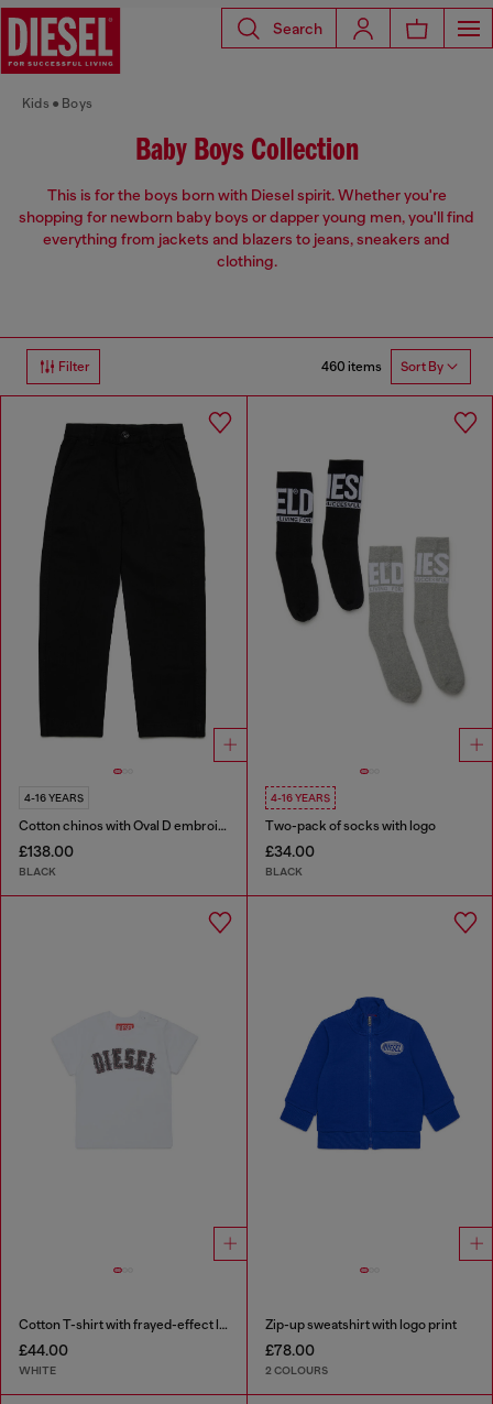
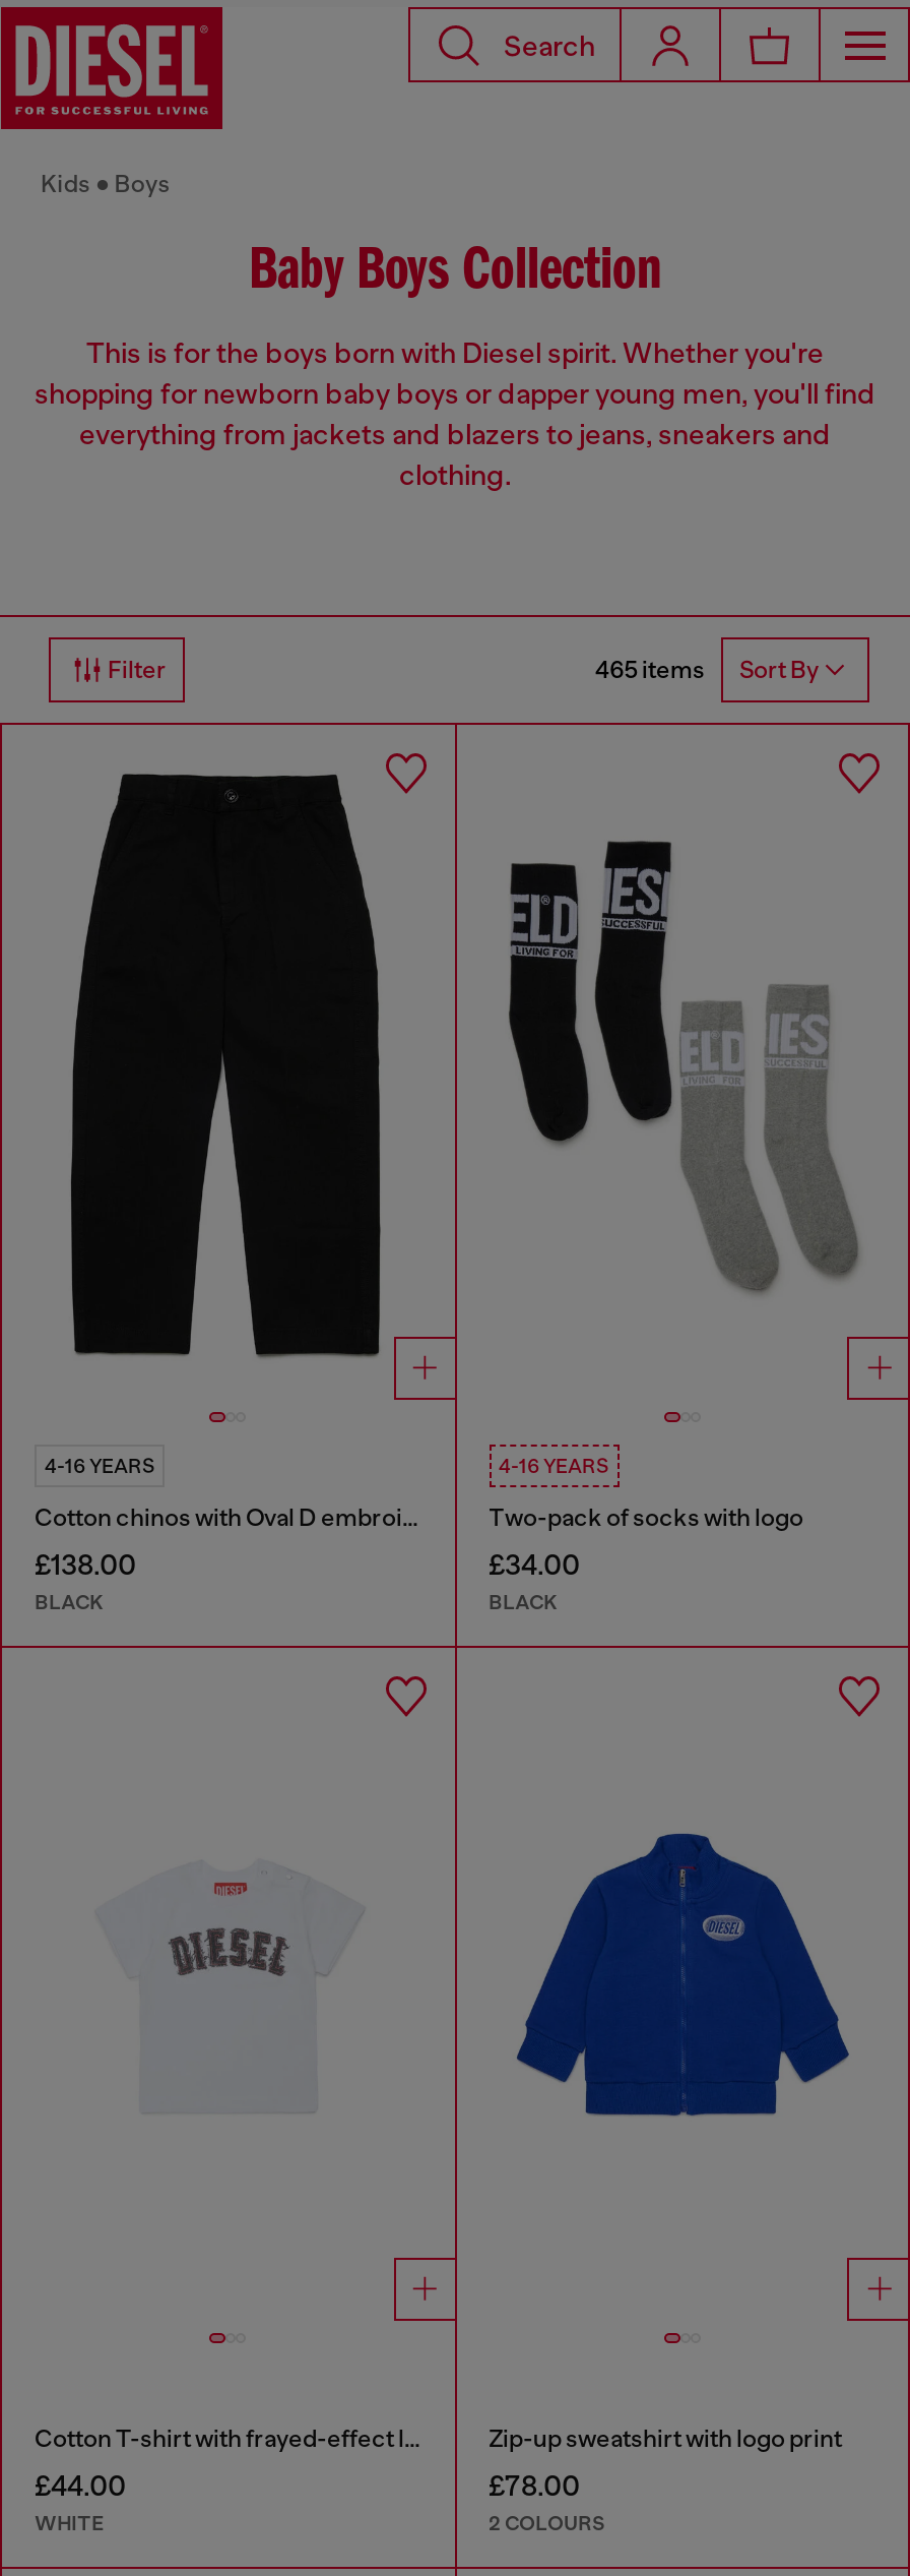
[321,359,443,375] 460 items Sort By -> [595,655,819,685] 465 items Sort By

